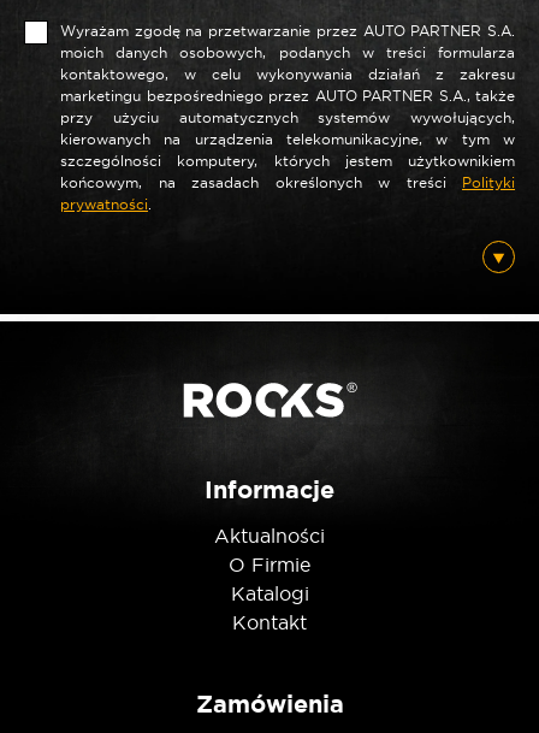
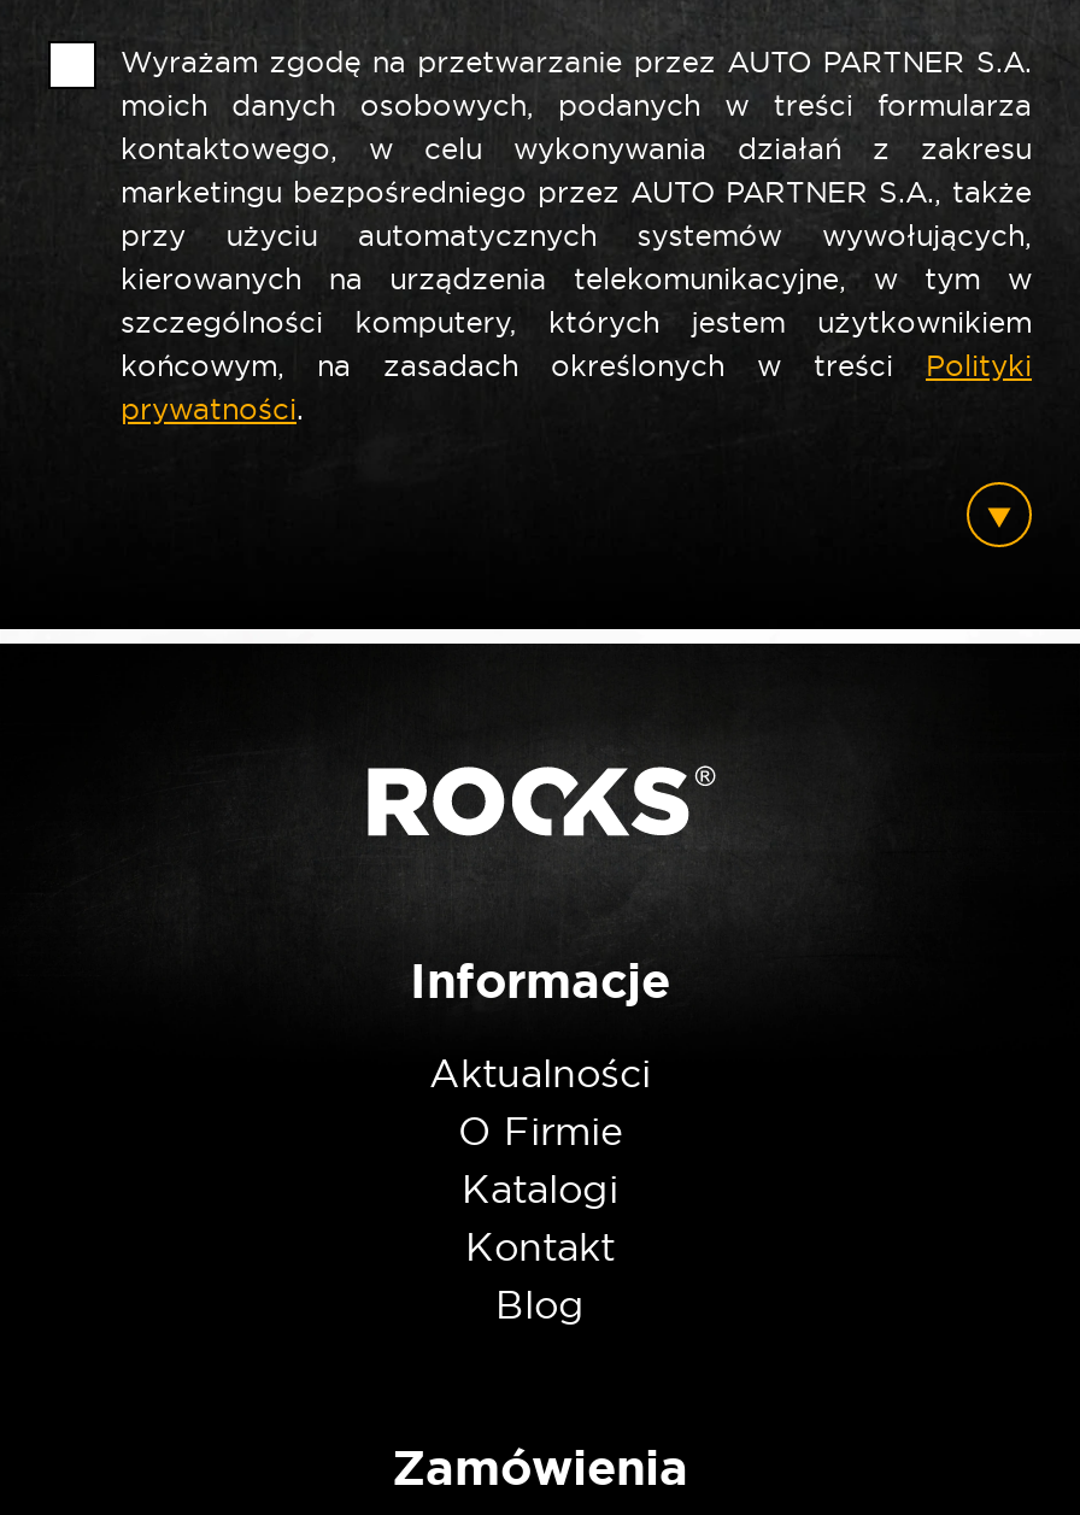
none -> [495,1281,585,1329] Blog

